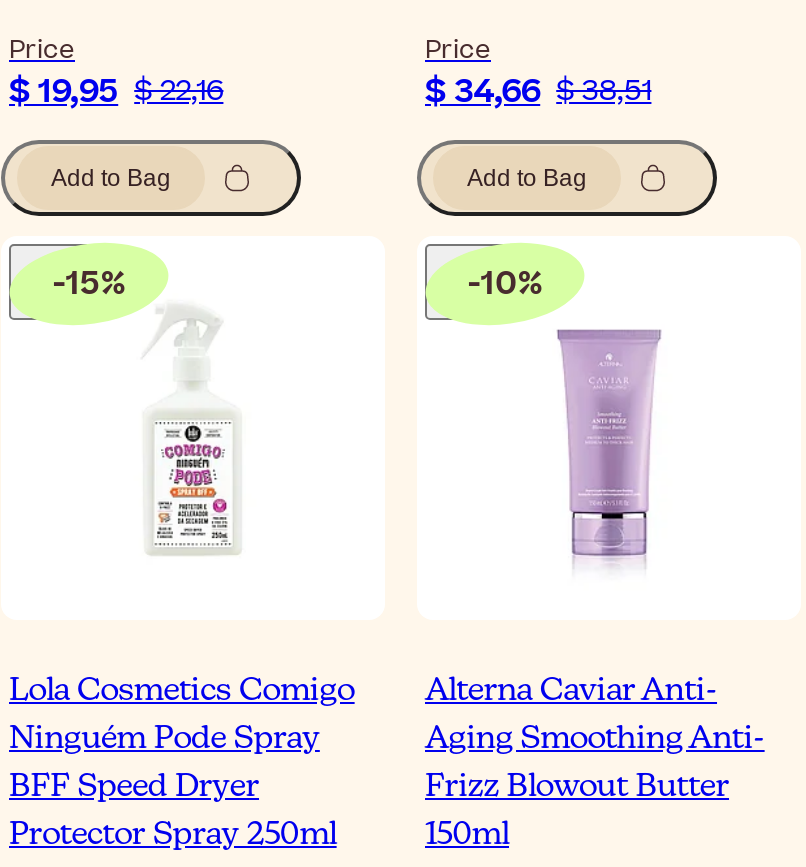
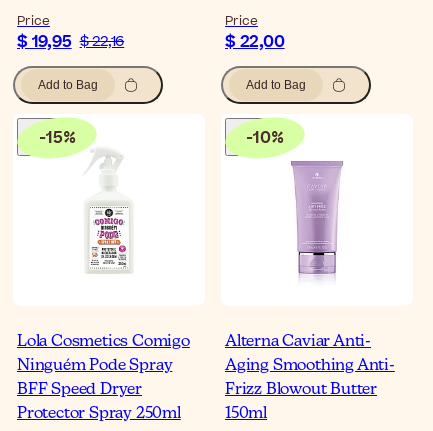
[425,68,651,116] $ 34,66 $ 38,51 -> [225,30,285,54] $ 22,00

